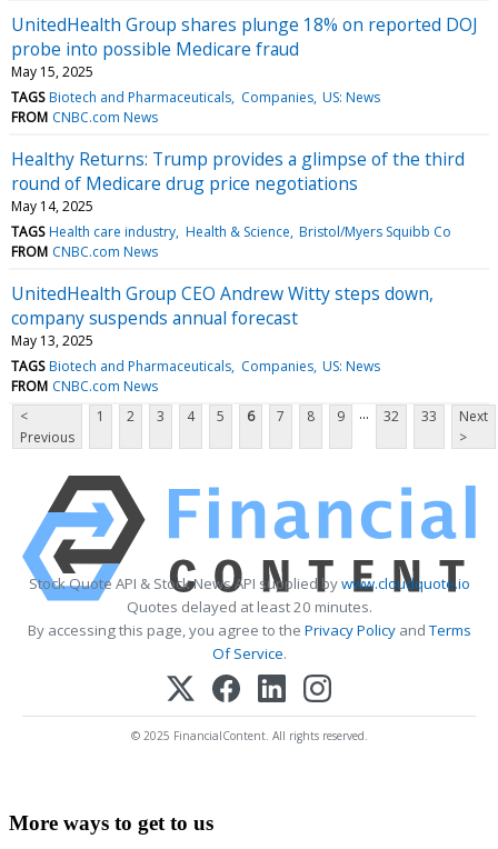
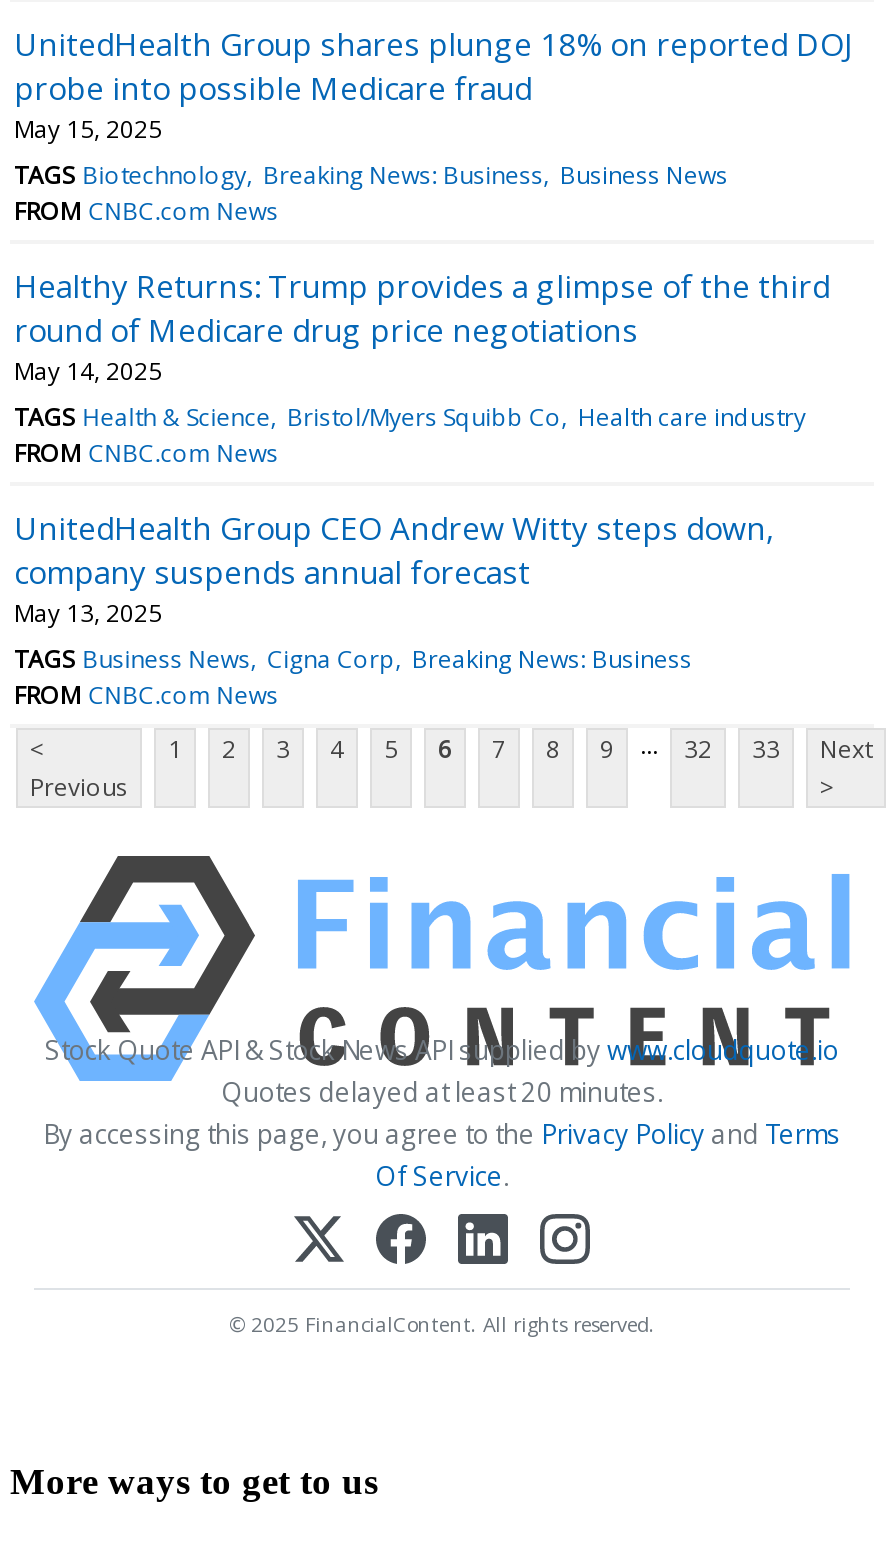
[11,88,380,107] TAGS Biotech and Pharmaceuticals Companies US: News -> [14,158,728,192] TAGS Biotechnology Breaking News: Business Business News
[11,222,451,241] TAGS Health care industry Health & Science Bristol/Myers Squibb Co -> [14,400,806,434] TAGS Health & Science Bristol/Myers Squibb Co Health care industry
[11,357,380,375] TAGS Biotech and Pharmaceuticals Companies US: News -> [14,642,692,676] TAGS Business News Cigna Corp Breaking News: Business

